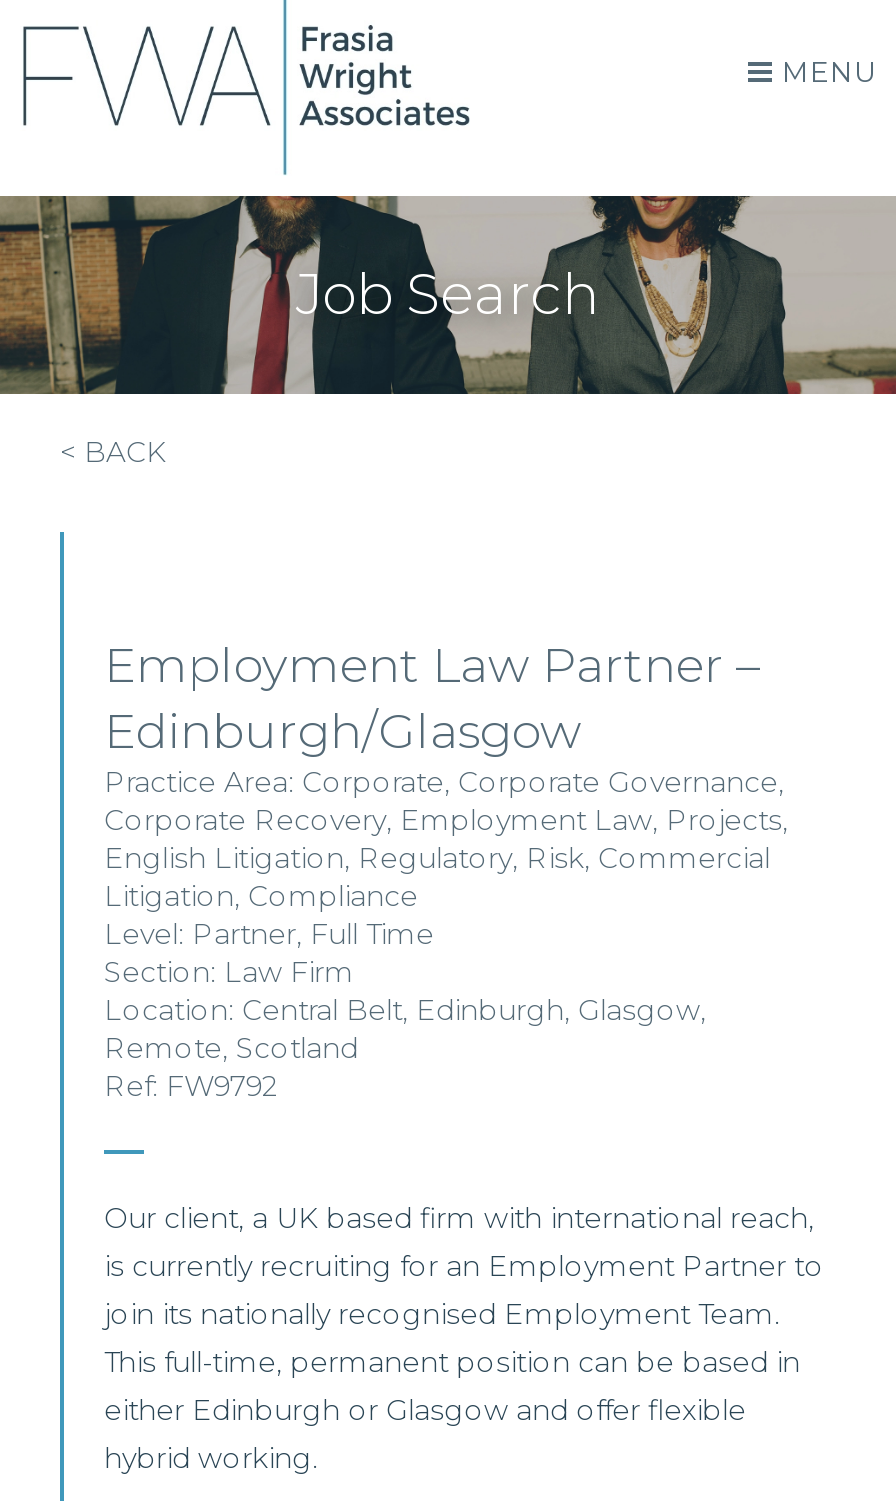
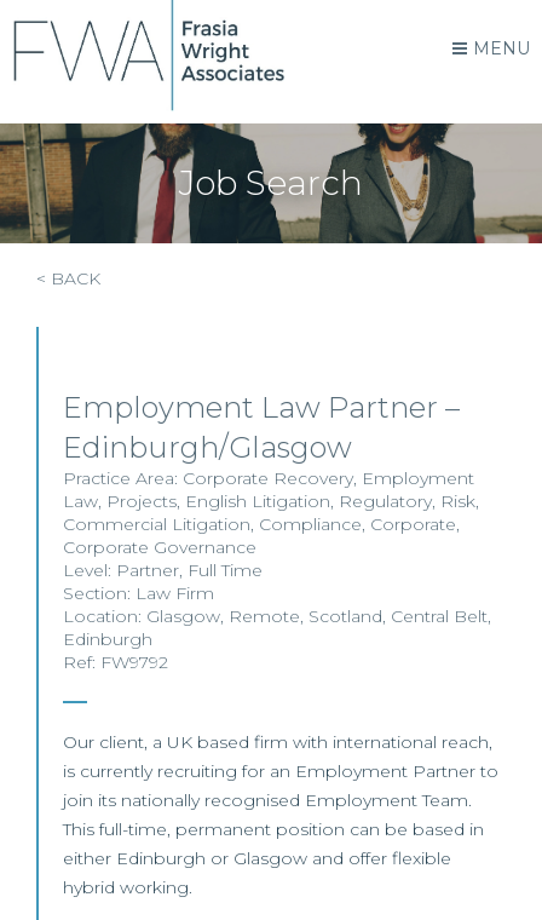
[104,764,788,914] Practice Area: Corporate, Corporate Governance, | Corporate Recovery, Employment Law, Projects, | English Litigation, Regulatory, Risk, Commercial | Litigation, Compliance -> [63,467,479,558] Practice Area: Corporate Recovery, Employment | Law, Projects, English Litigation, Regulatory, Risk, | Commercial Litigation, Compliance, Corporate, | Corporate Governance
[104,992,706,1066] Location: Central Belt, Edinburgh, Glasgow, | Remote, Scotland -> [63,605,491,650] Location: Glasgow, Remote, Scotland, Central Belt, | Edinburgh

